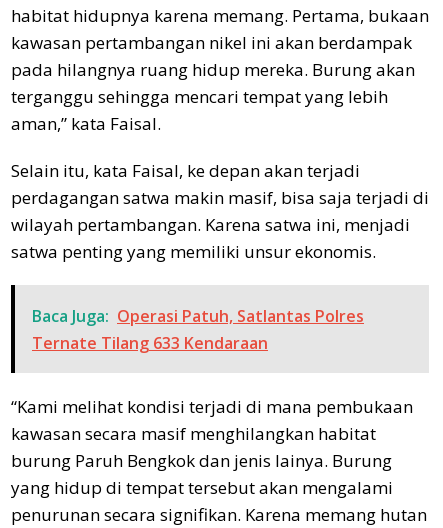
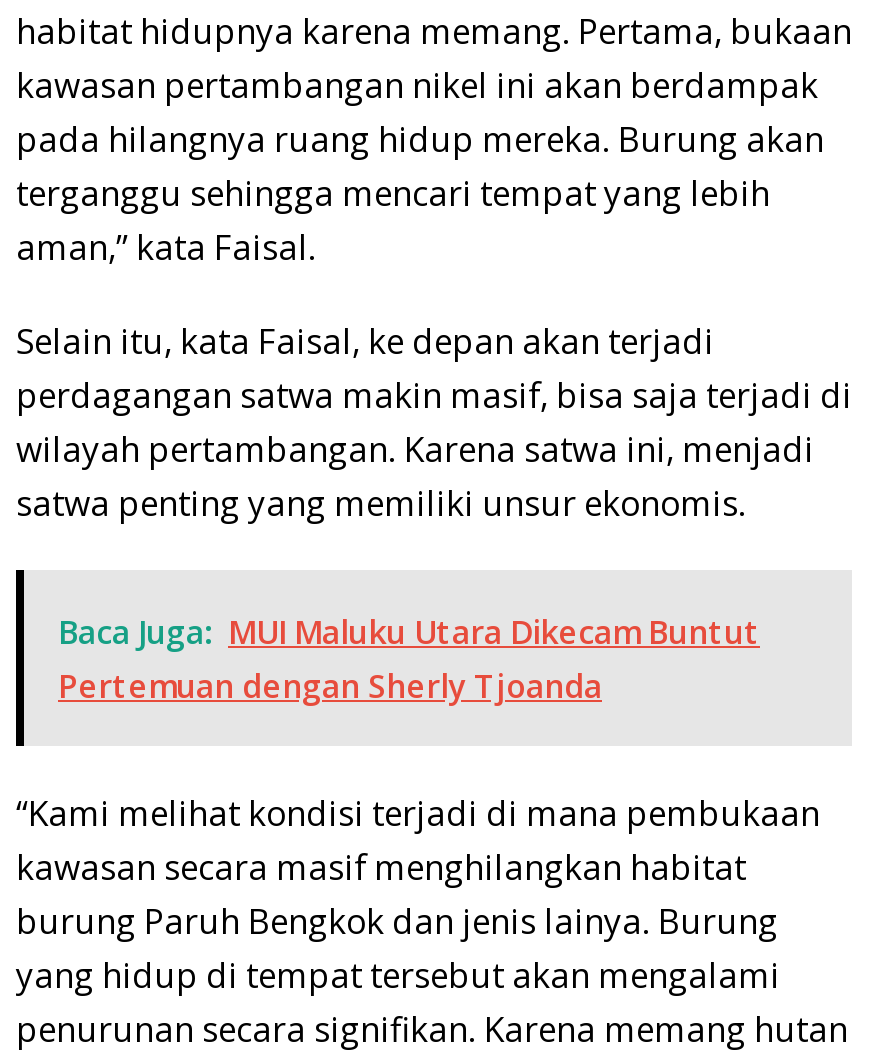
[32,305,364,354] Baca Juga: Operasi Patuh, Satlantas Polres | Ternate Tilang 633 Kendaraan -> [58,609,760,707] Baca Juga: MUI Maluku Utara Dikecam Buntut | Pertemuan dengan Sherly Tjoanda

